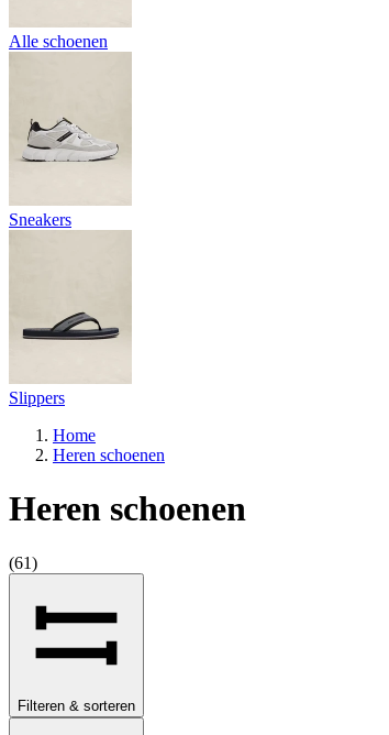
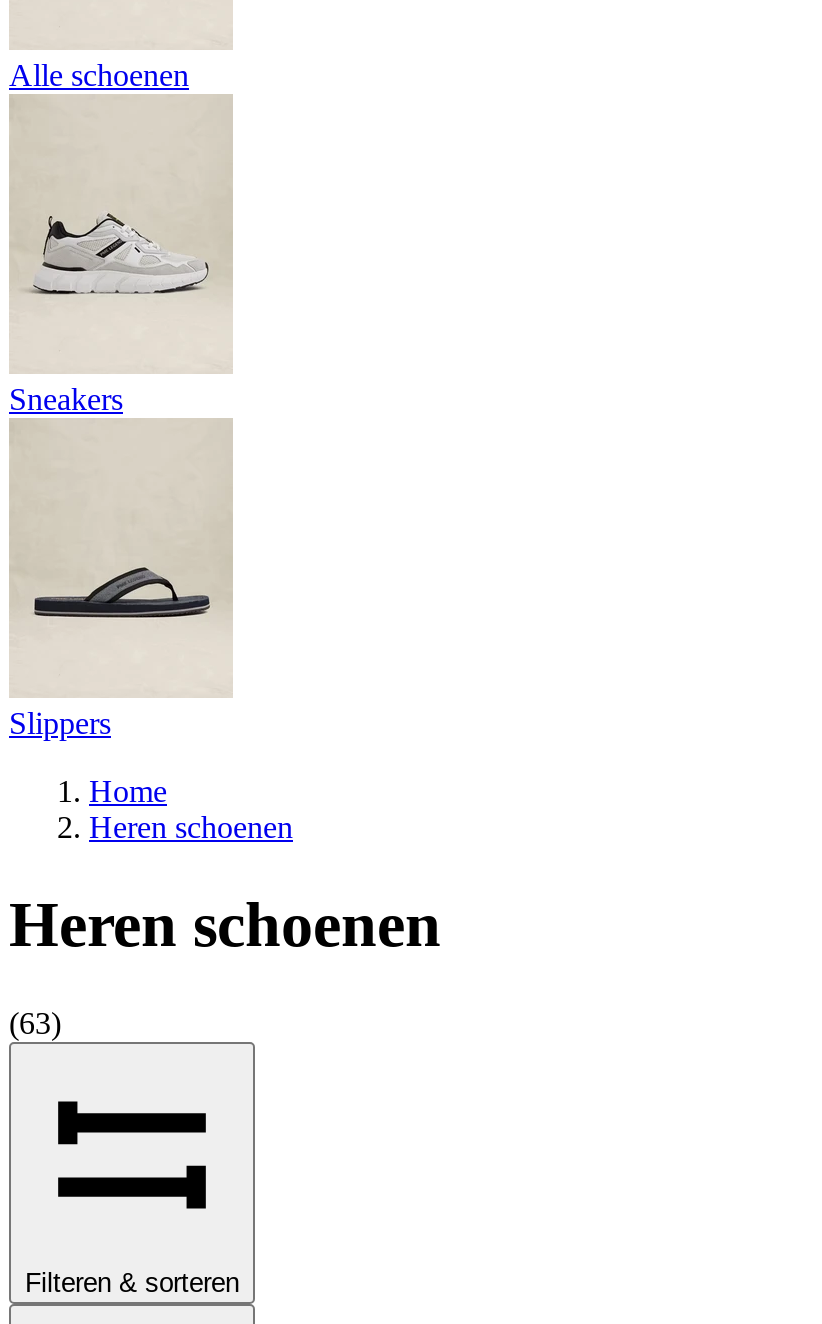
[9,553,37,572] (61) -> [9,1006,61,1040] (63)

